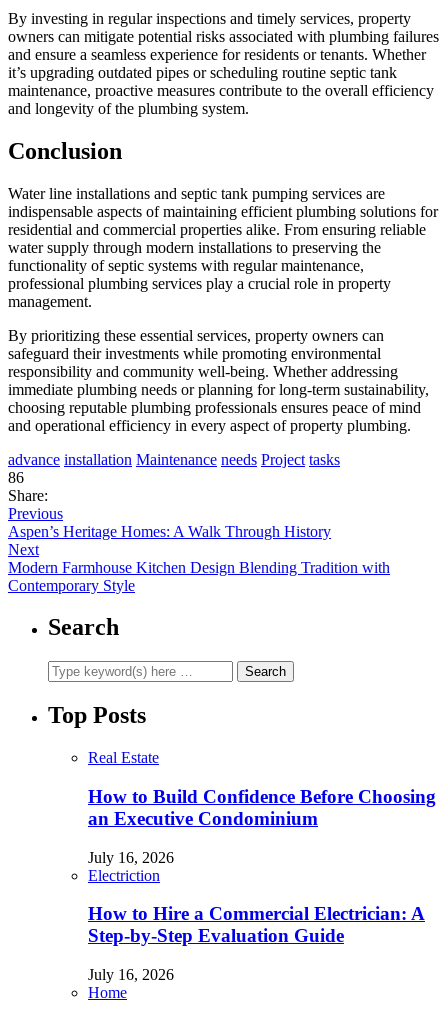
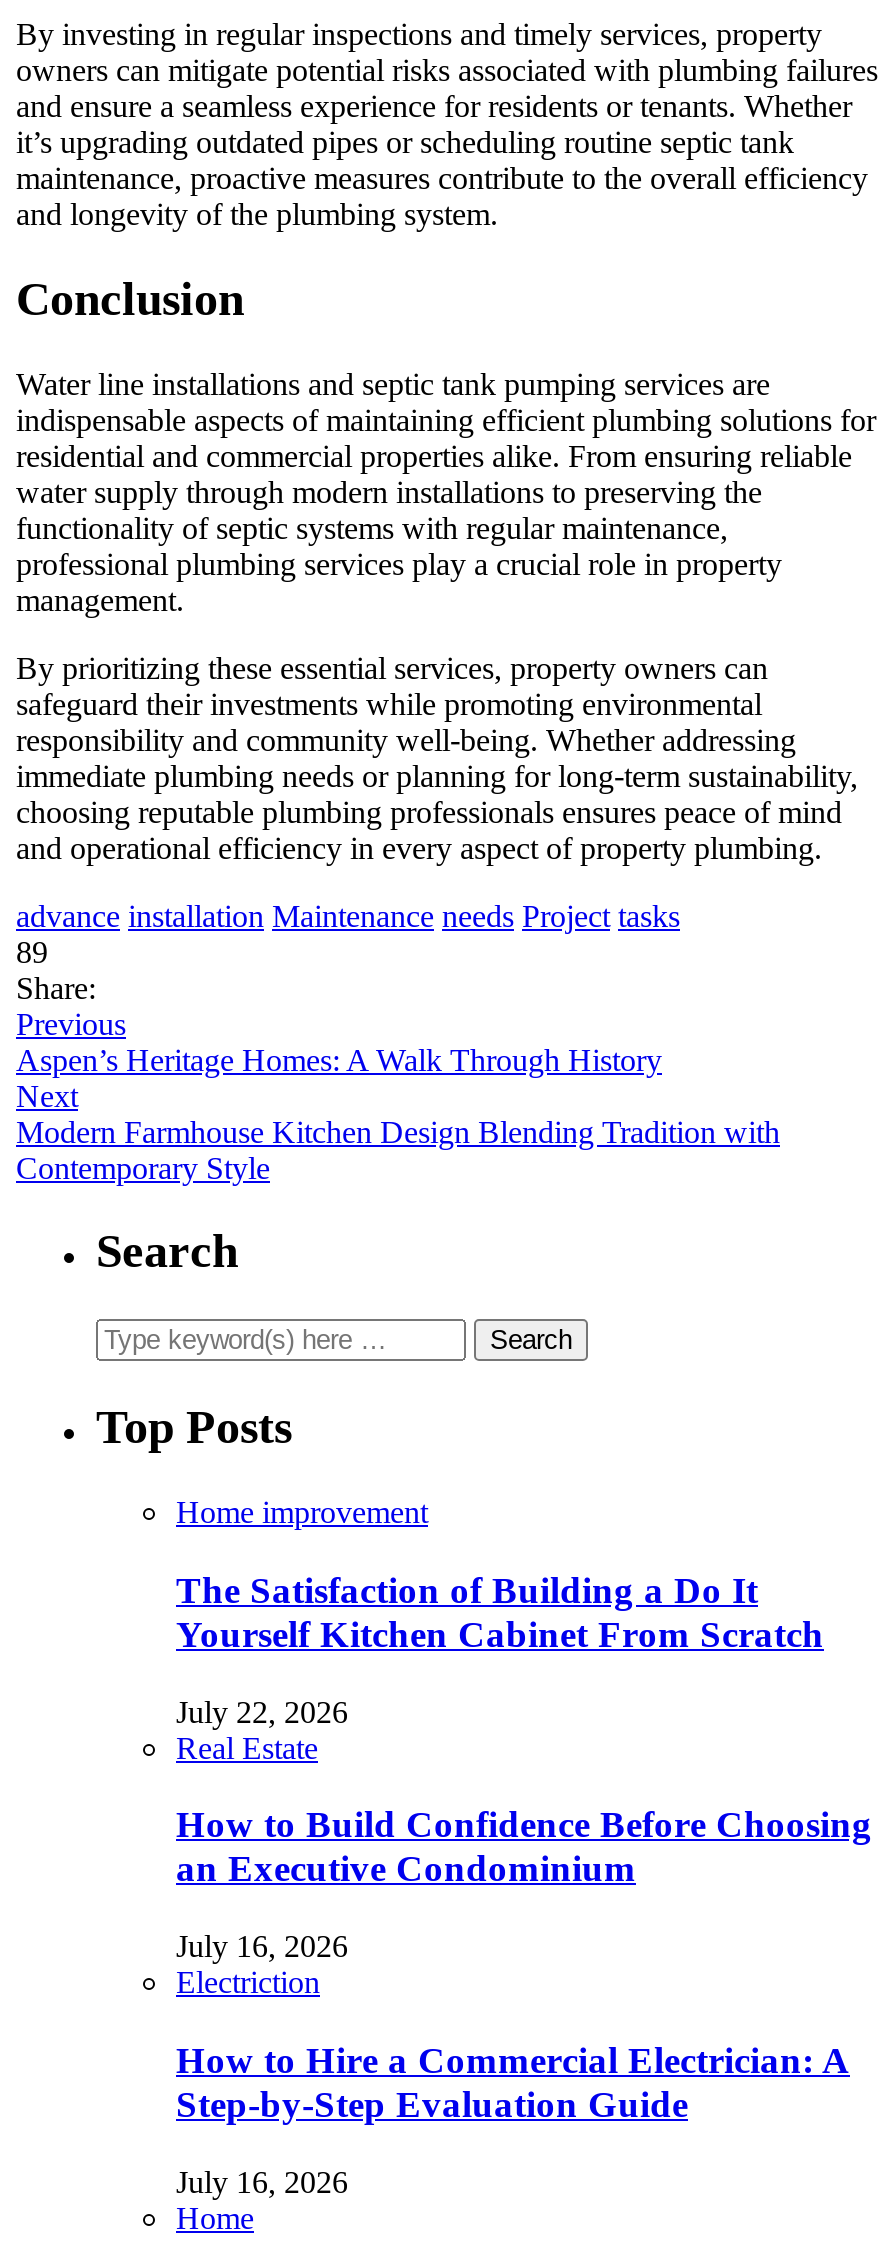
[8,469,24,486] 86 -> [16,934,48,968] 89
none -> [176,1495,824,1728] Home improvement | The Satisfaction of Building a Do It | Yourself Kitchen Cabinet From Scratch | July 22, 2026

